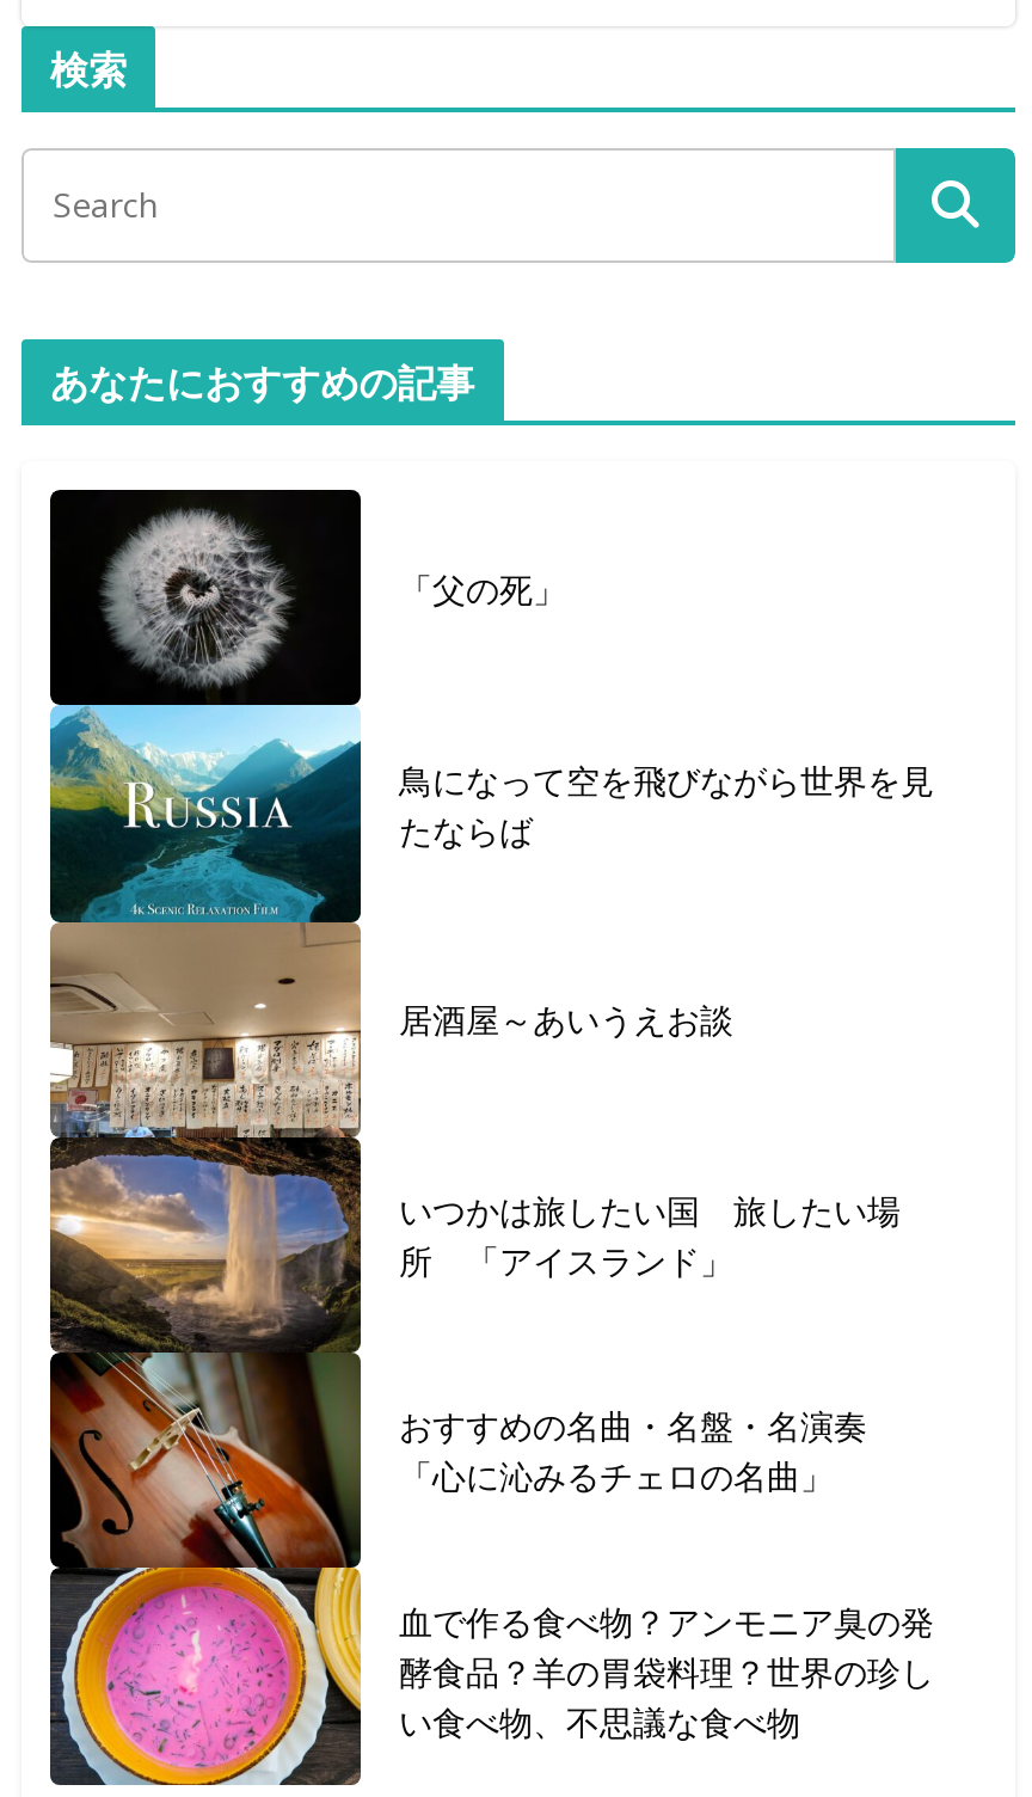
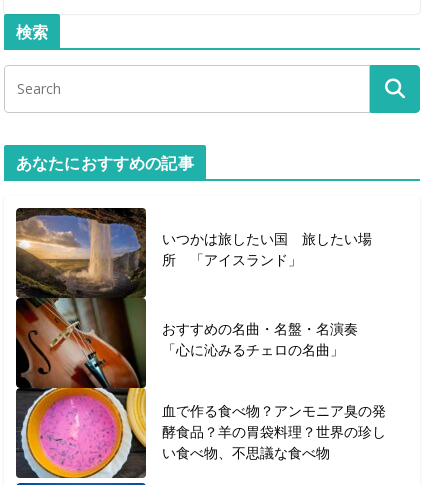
[48,490,566,1140] [image] | 「父の死」 -> none
[399,756,934,852] 鳥になって空を飛びながら世界を見 | たならば -> none
[399,997,733,1042] 居酒屋～あいうえお談 -> none

